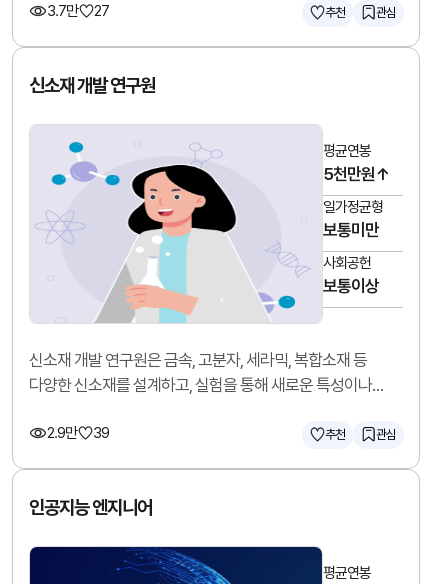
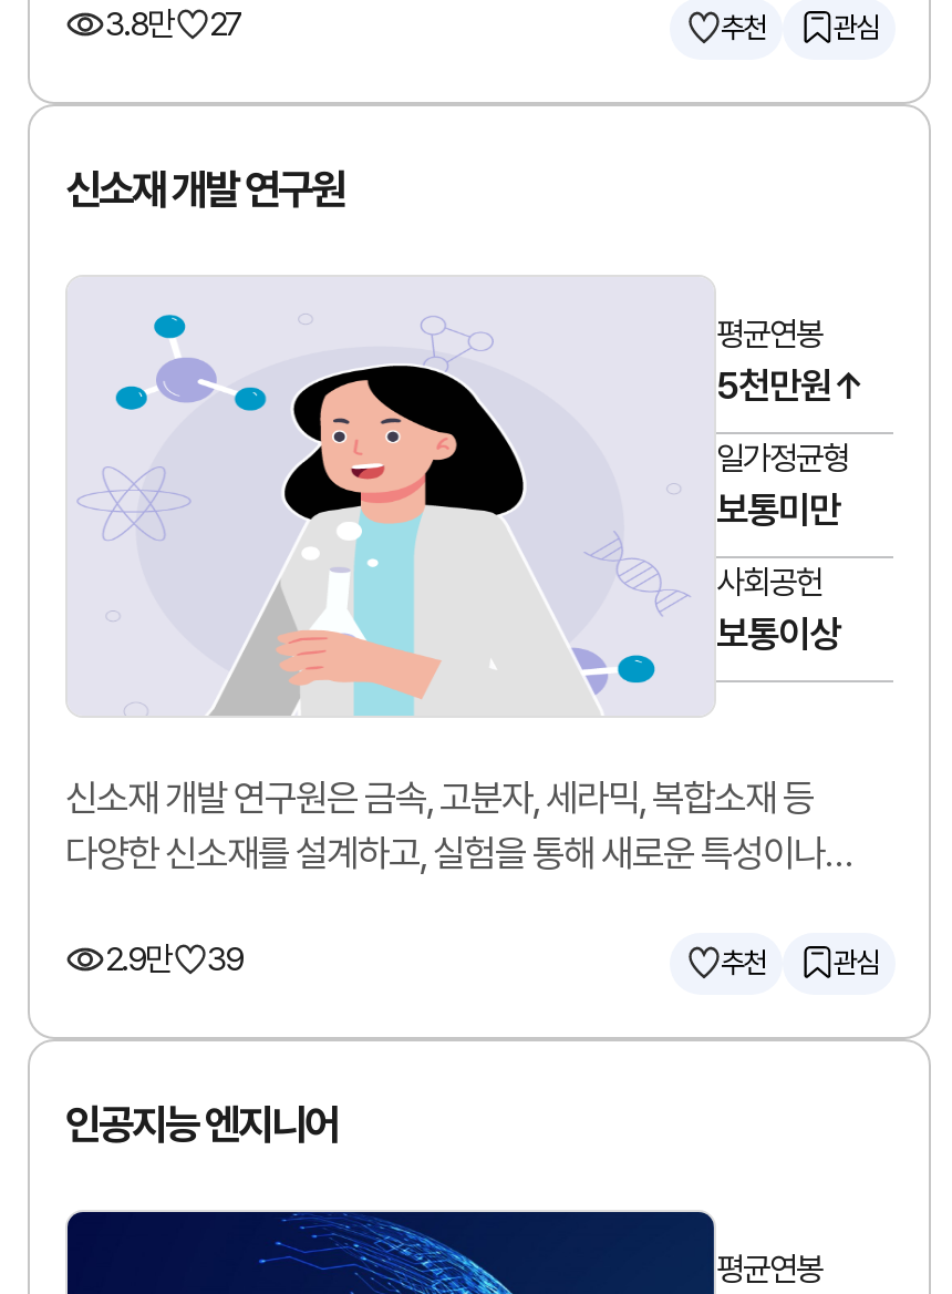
[47,2,109,20] 3.7만 27 -> [105,4,242,44] 3.8만 27

